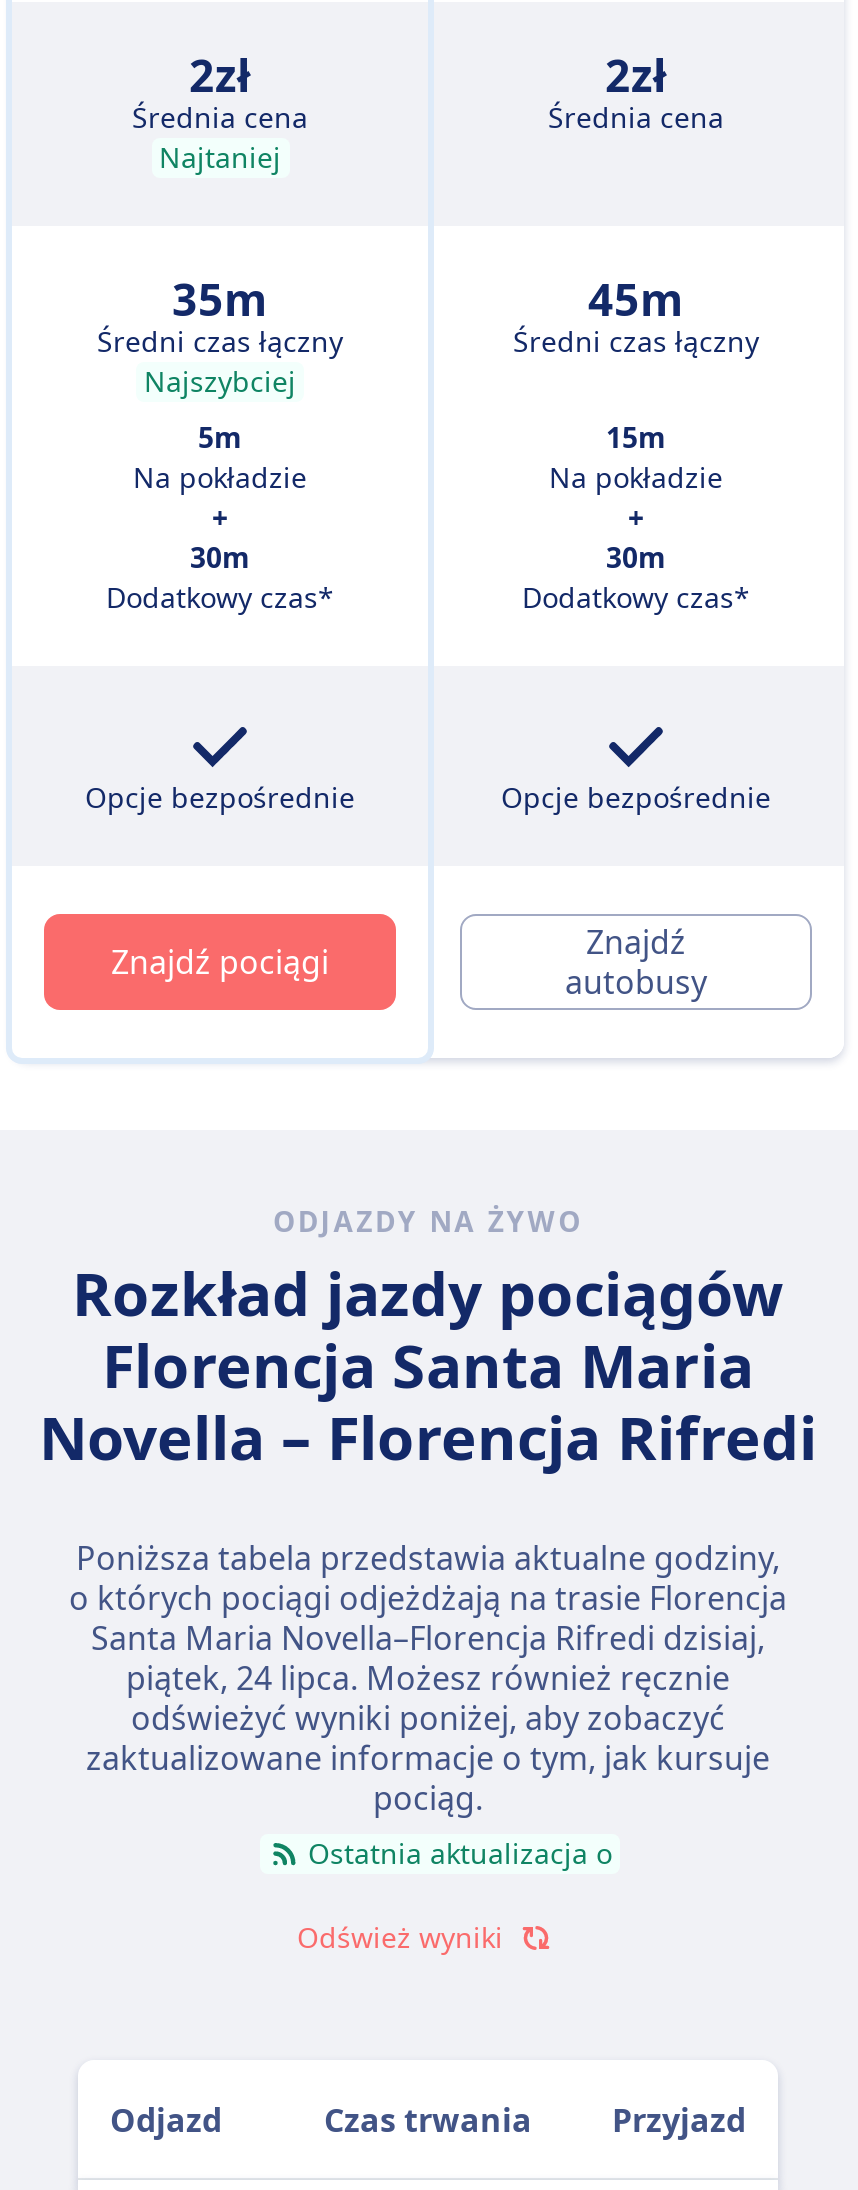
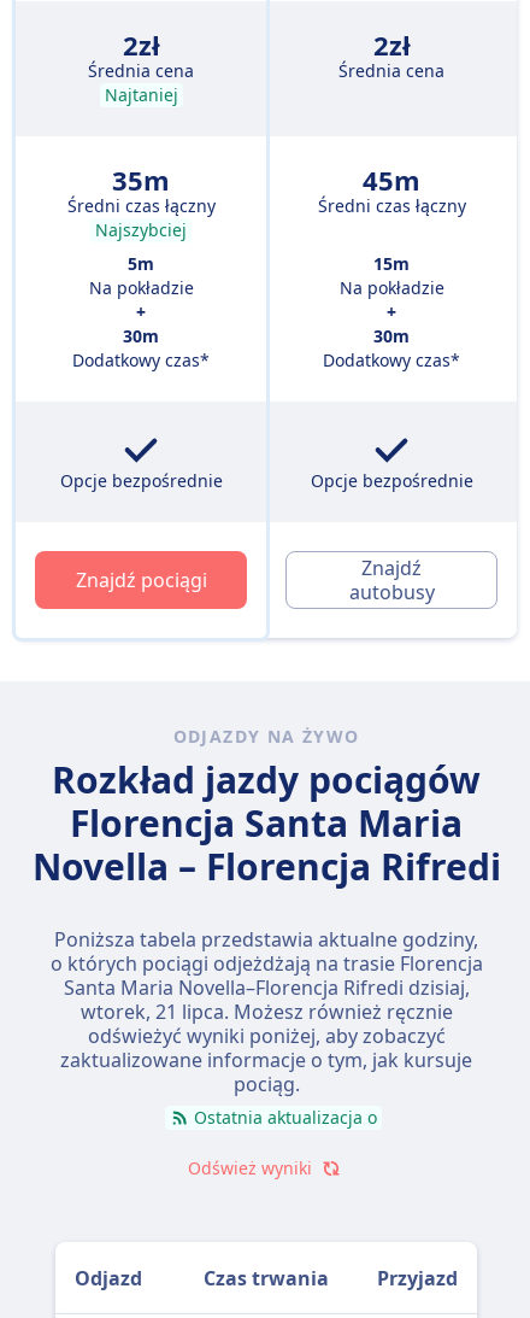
[126,1656,730,1700] piątek, 24 lipca. Możesz również ręcznie -> [80,998,452,1025] wtorek, 21 lipca. Możesz również ręcznie

